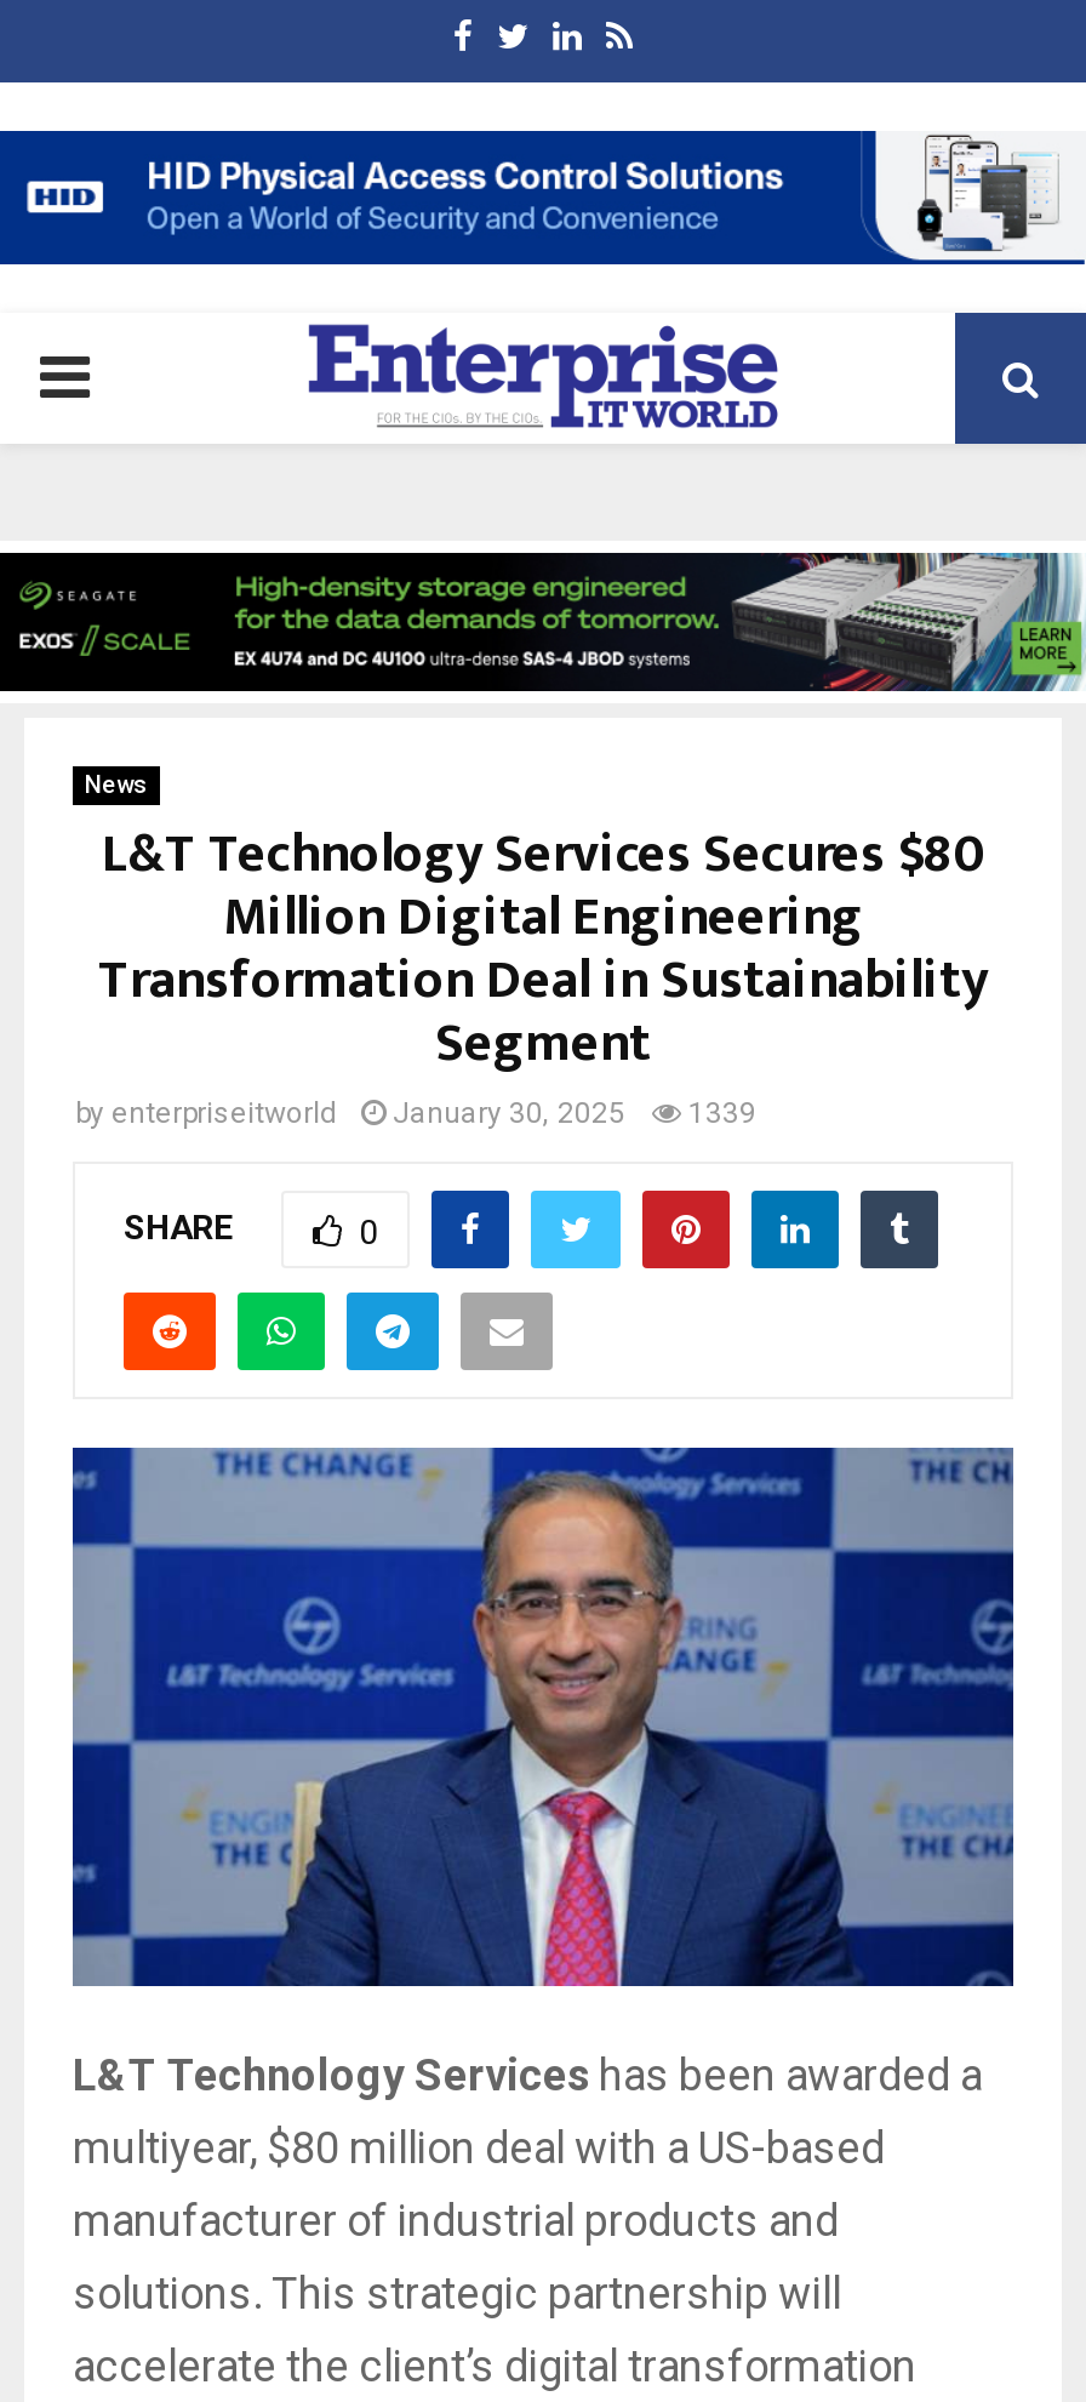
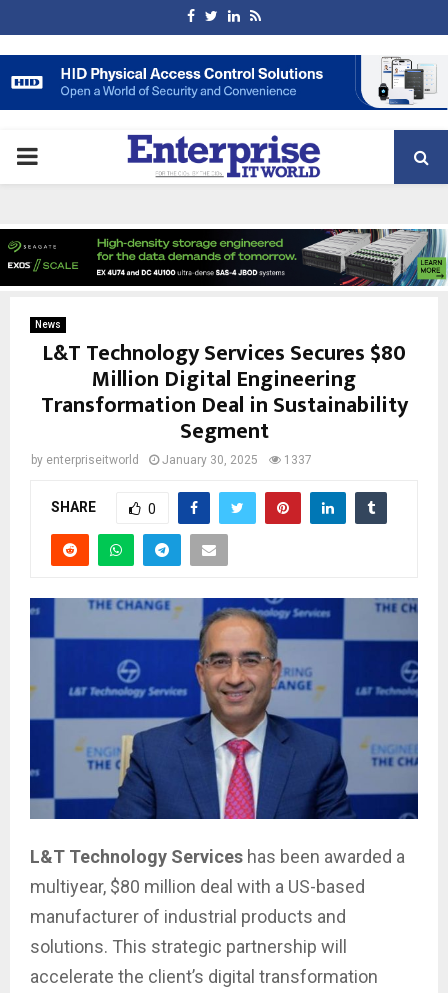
[75,1096,756,1130] by enterpriseitworld January 30, 2025 1339 -> [31,453,312,467] by enterpriseitworld January 30, 2025 1337

